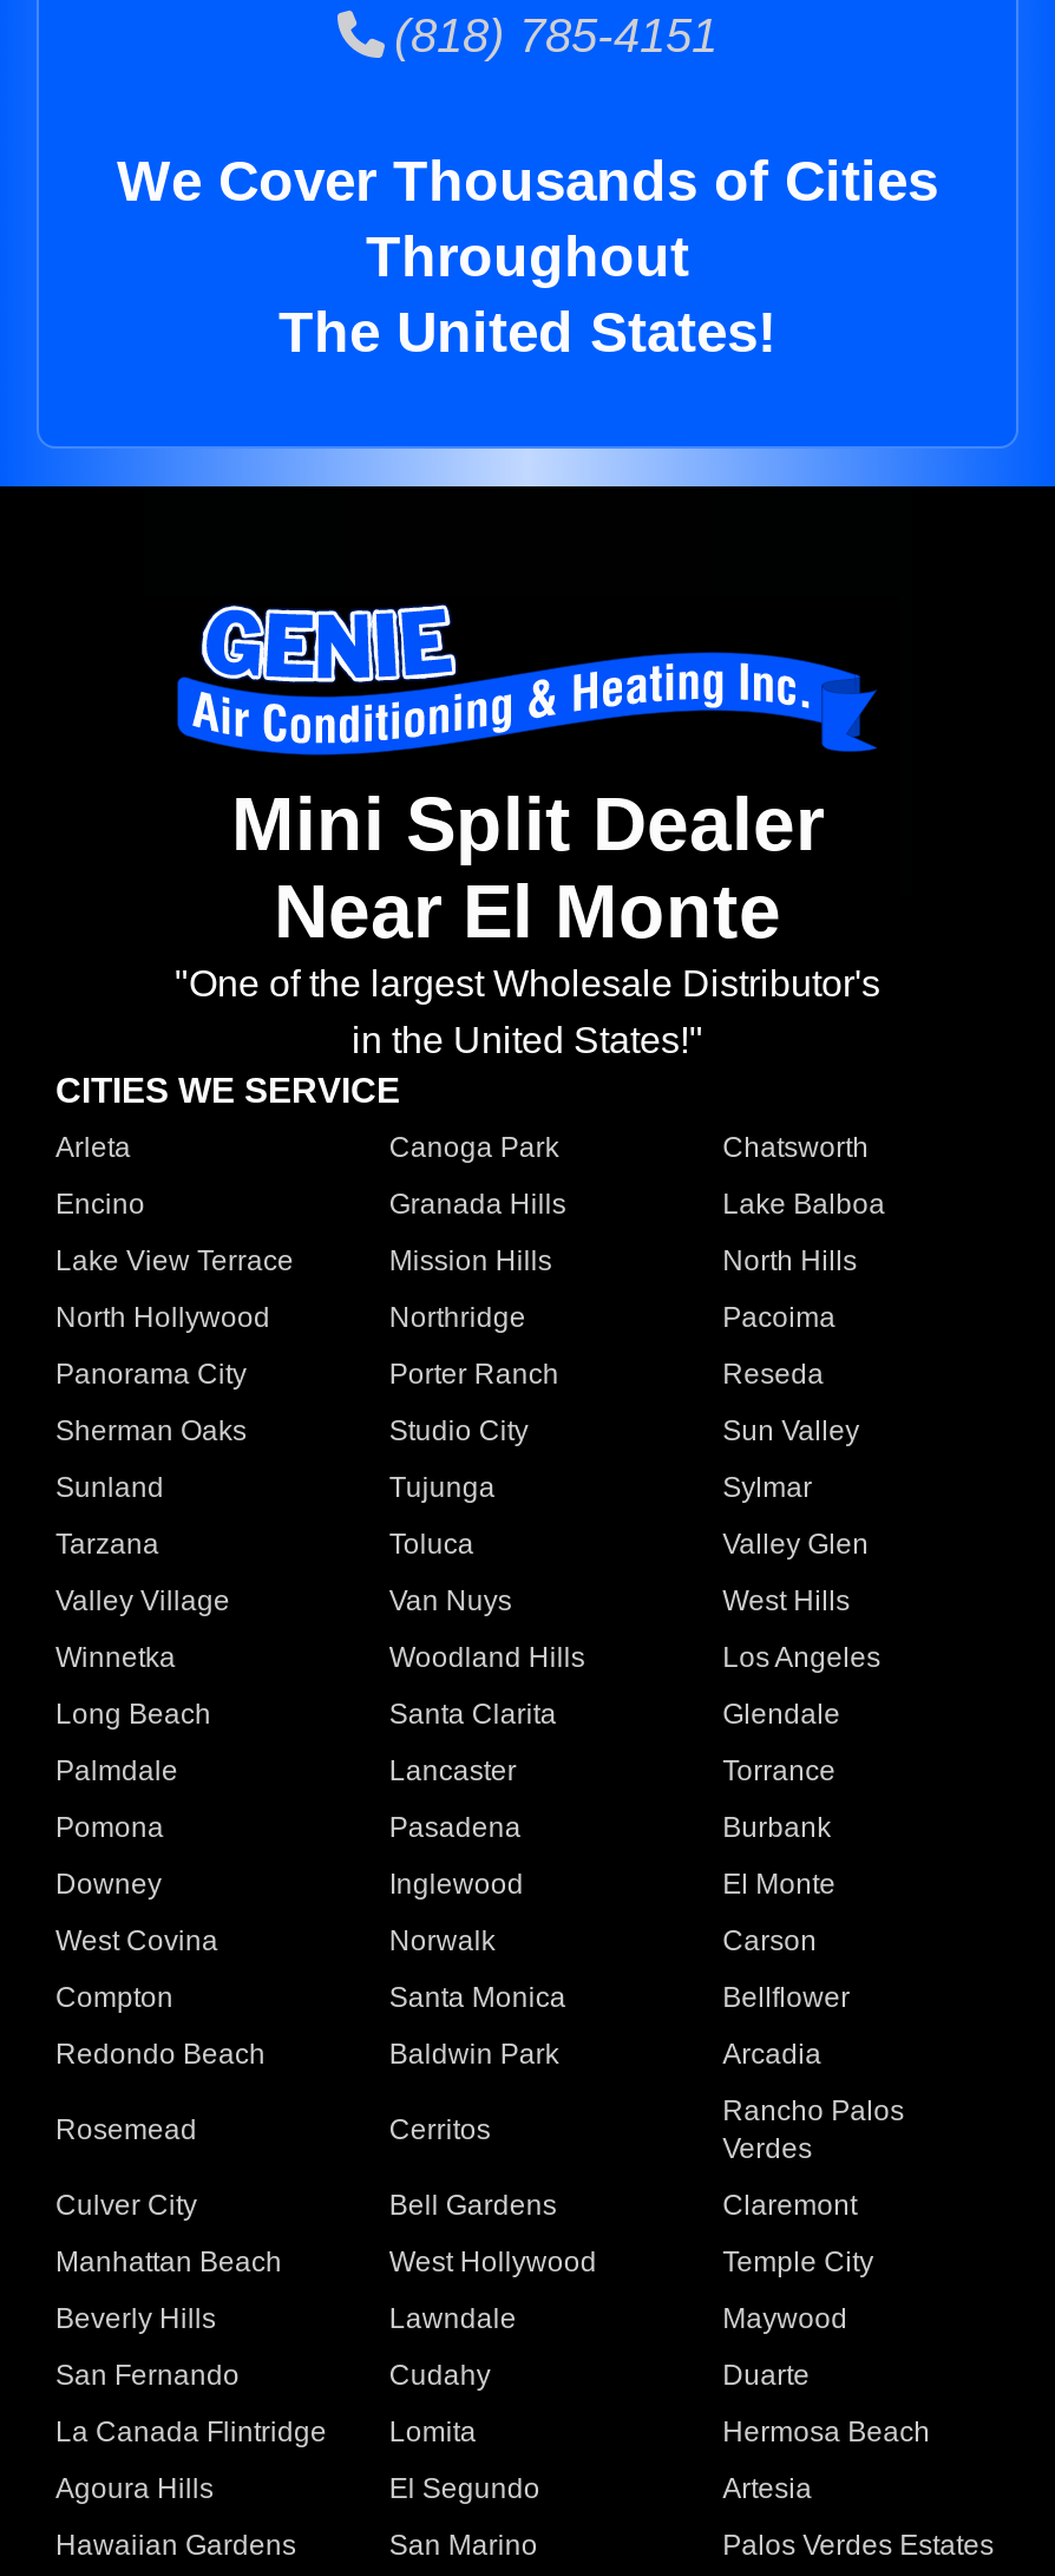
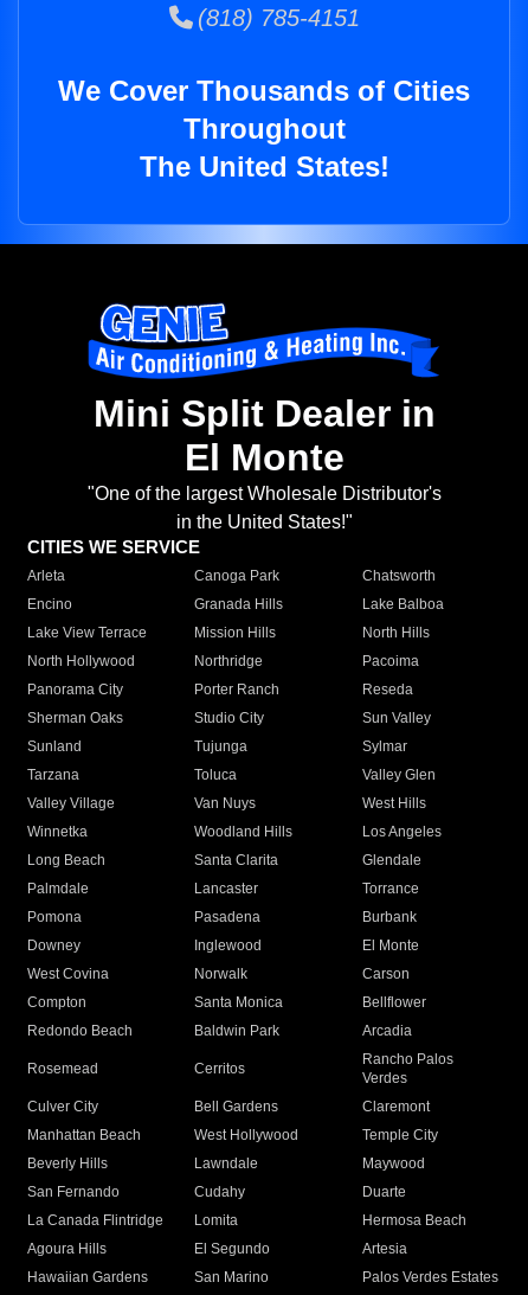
[231,782,824,955] Mini Split Dealer | Near El Monte -> [93,393,435,479] Mini Split Dealer in | El Monte

